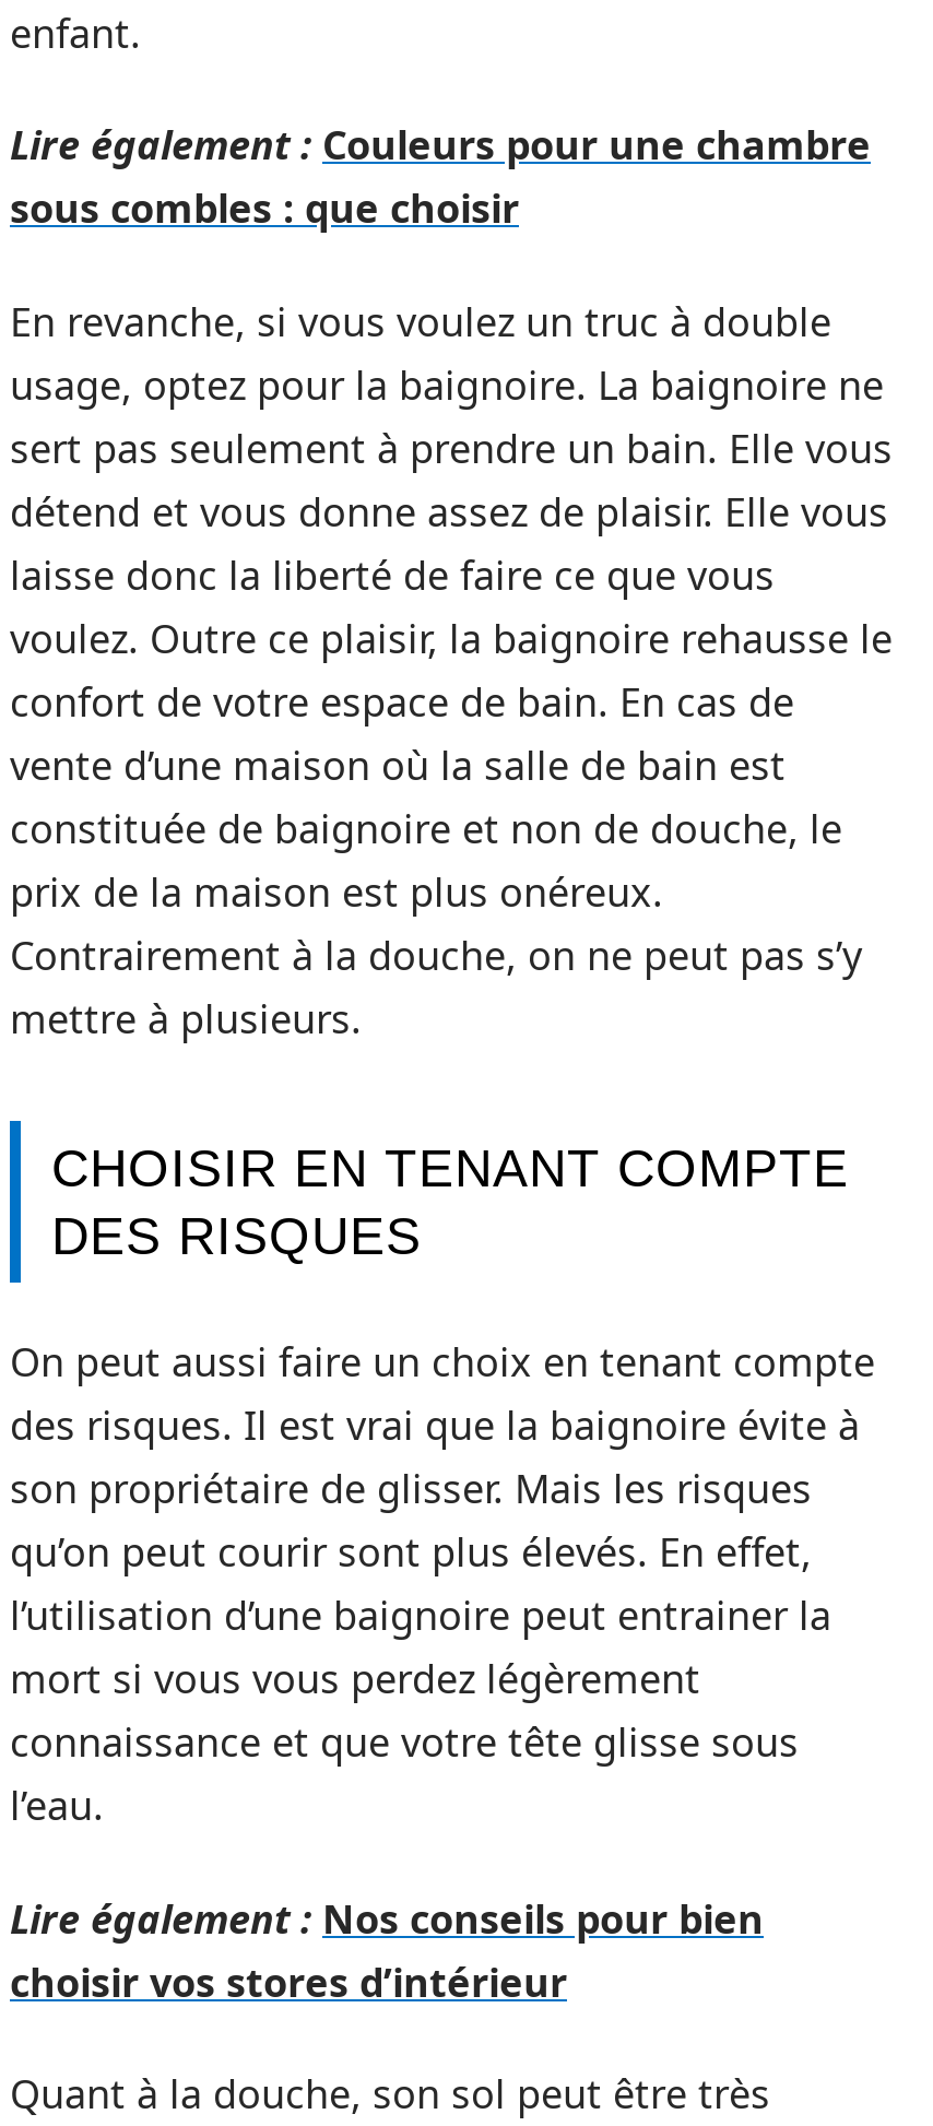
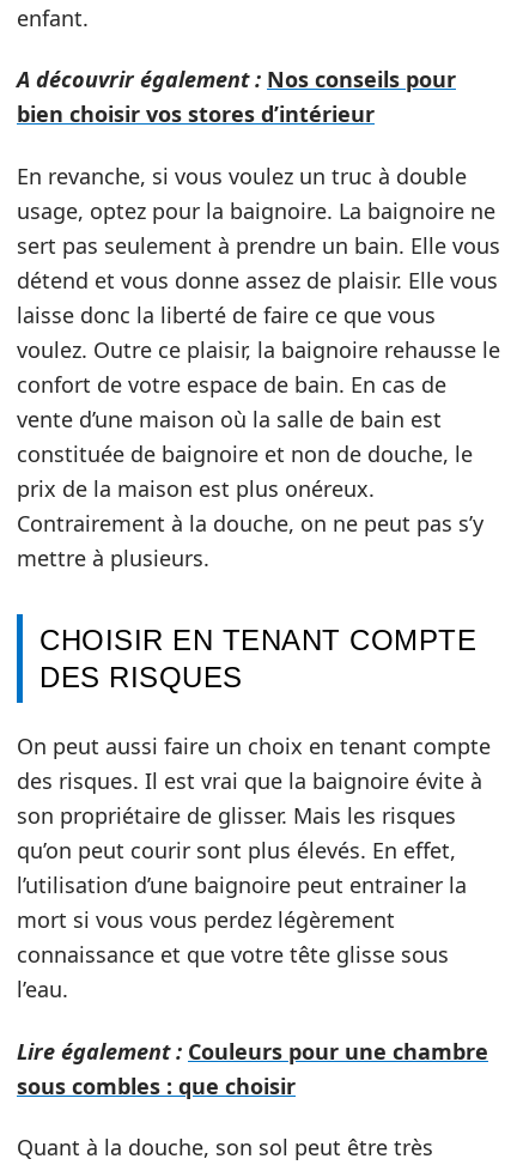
none -> [17,65,456,128] A découvrir également : Nos conseils pour | bien choisir vos stores d’intérieur
moved [10,118,871,234] -> [17,1036,488,1100]: Lire également : Couleurs pour une chambre | sous combles : que choisir
[10,1891,764,2007] Lire également : Nos conseils pour bien | choisir vos stores d’intérieur -> none

